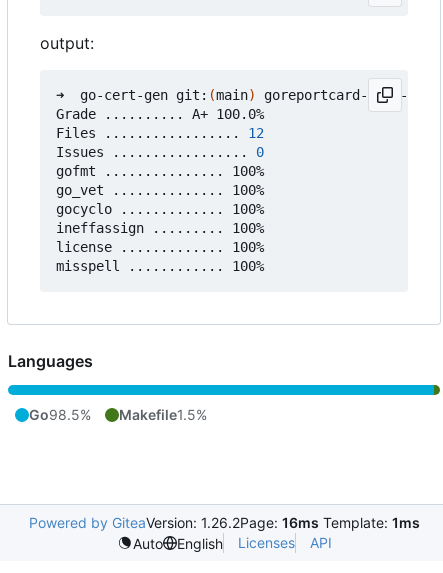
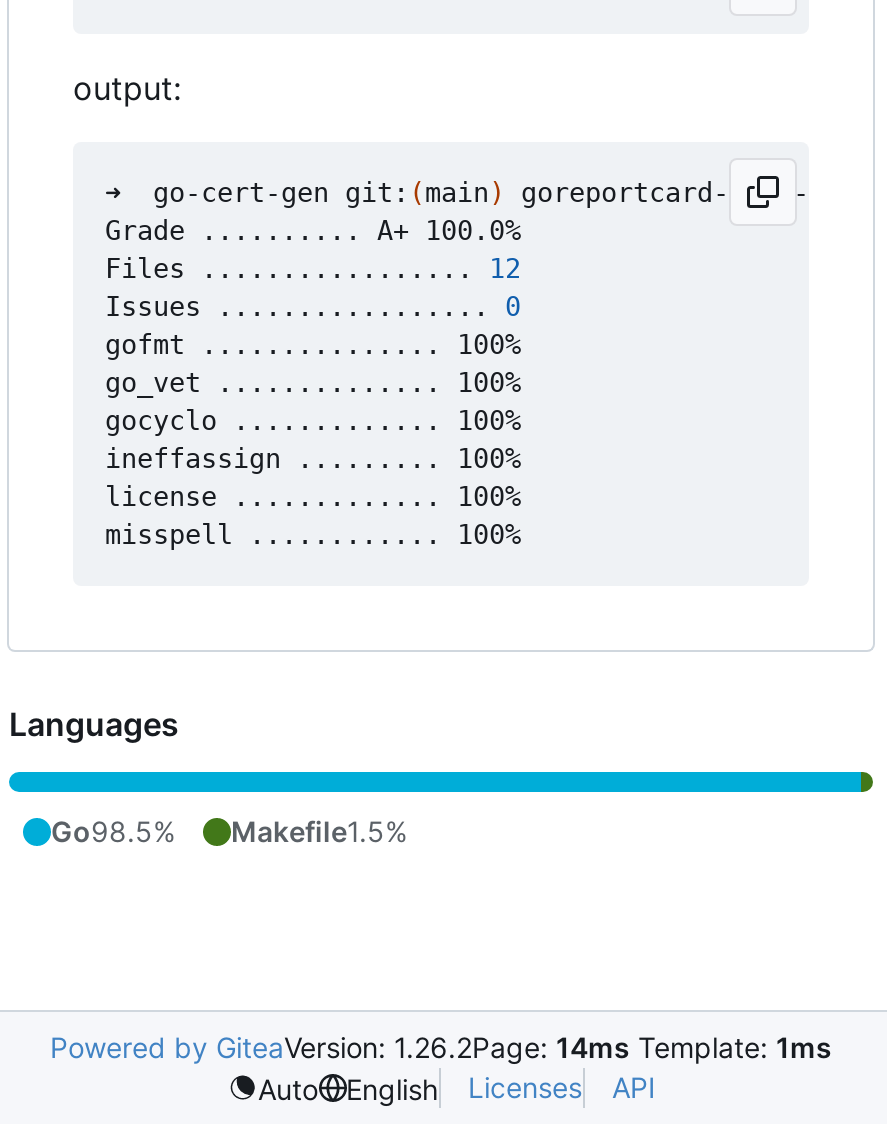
[28,514,419,531] Powered by GiteaVersion: 1.26.2Page: 16ms Template: 1ms -> [50,1030,832,1064] Powered by GiteaVersion: 1.26.2Page: 14ms Template: 1ms

